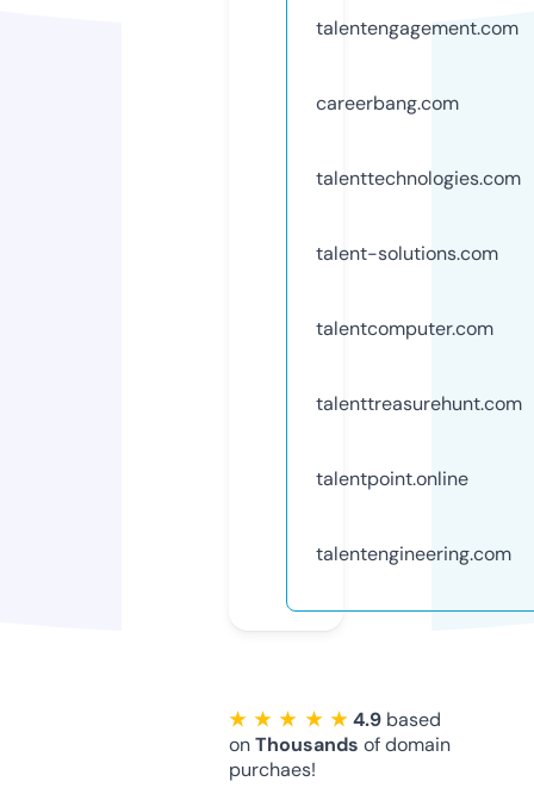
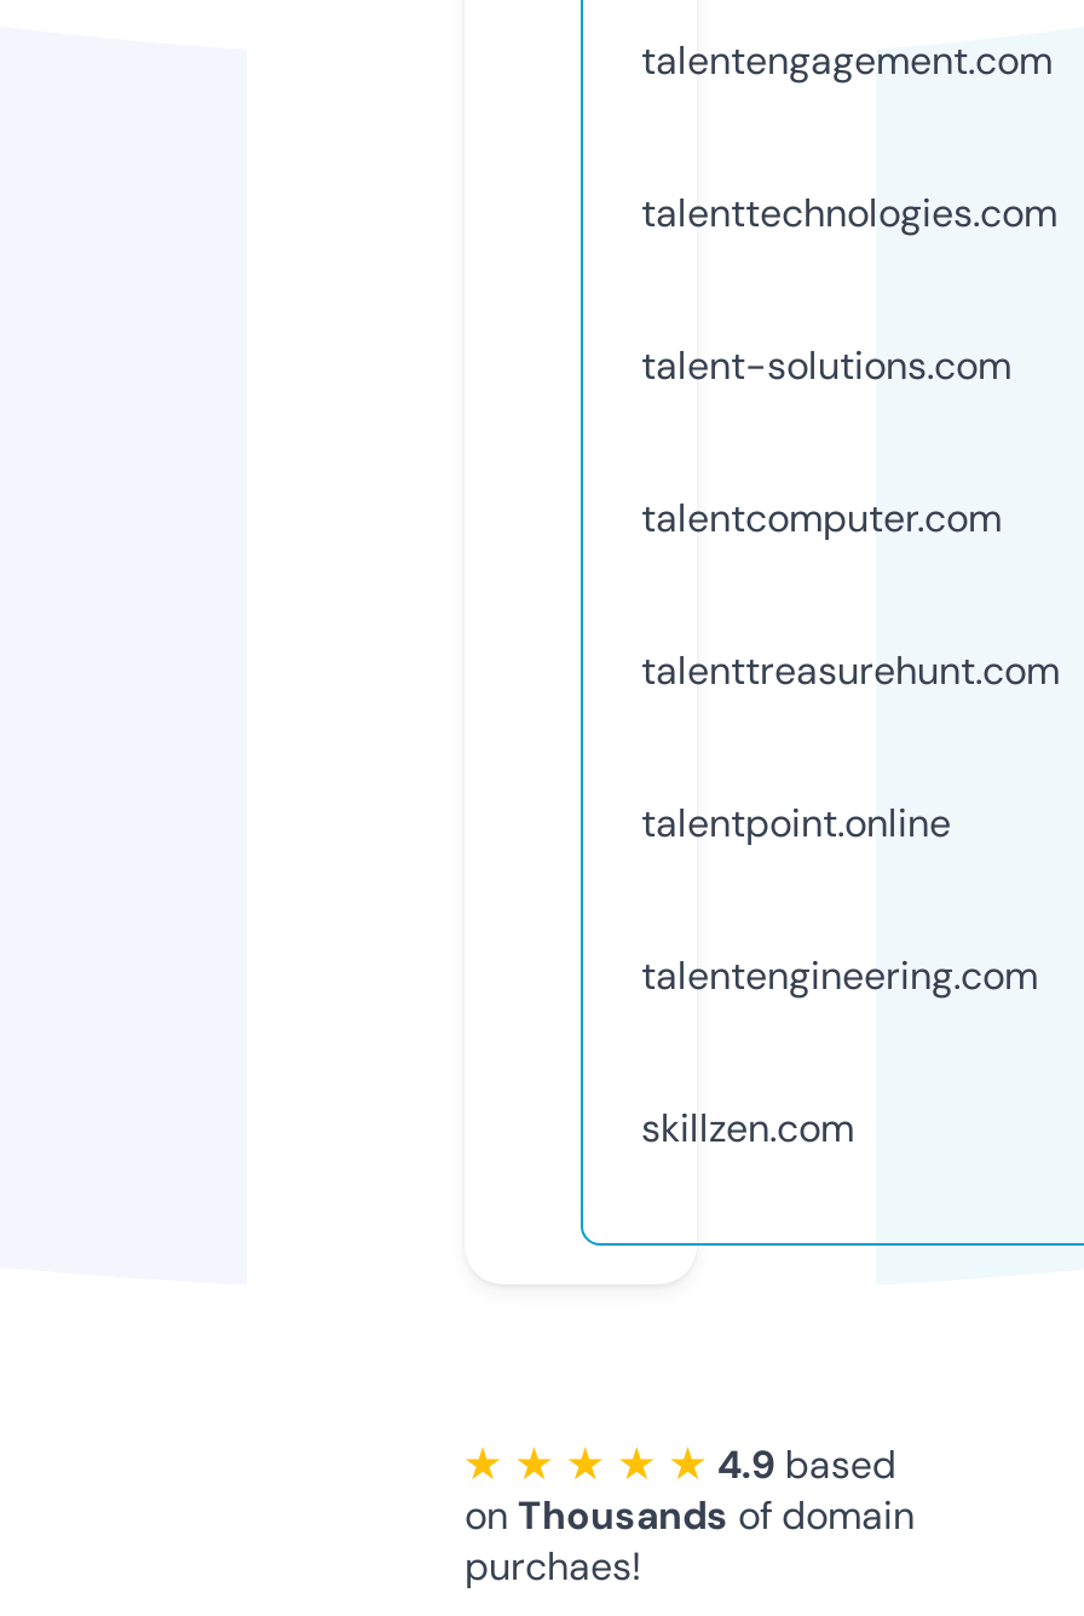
[316,90,459,115] careerbang.com -> none
moved [316,165,522,566] -> [641,187,1060,1001]: talenttechnologies.com | talent-solutions.com | talentcomputer.com | talenttreasurehunt.com | talentpoint.online | talentengineering.com
none -> [641,1102,854,1153] skillzen.com

